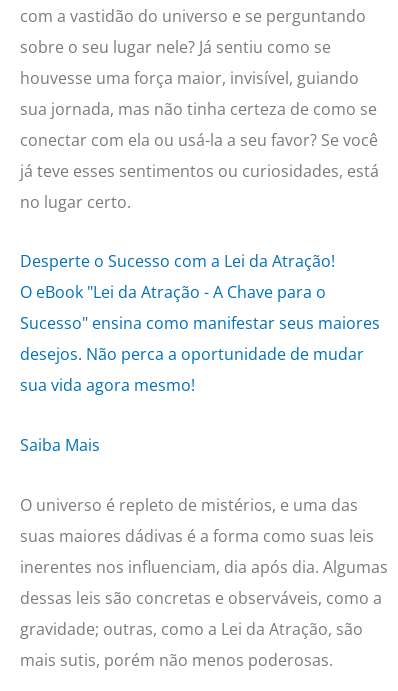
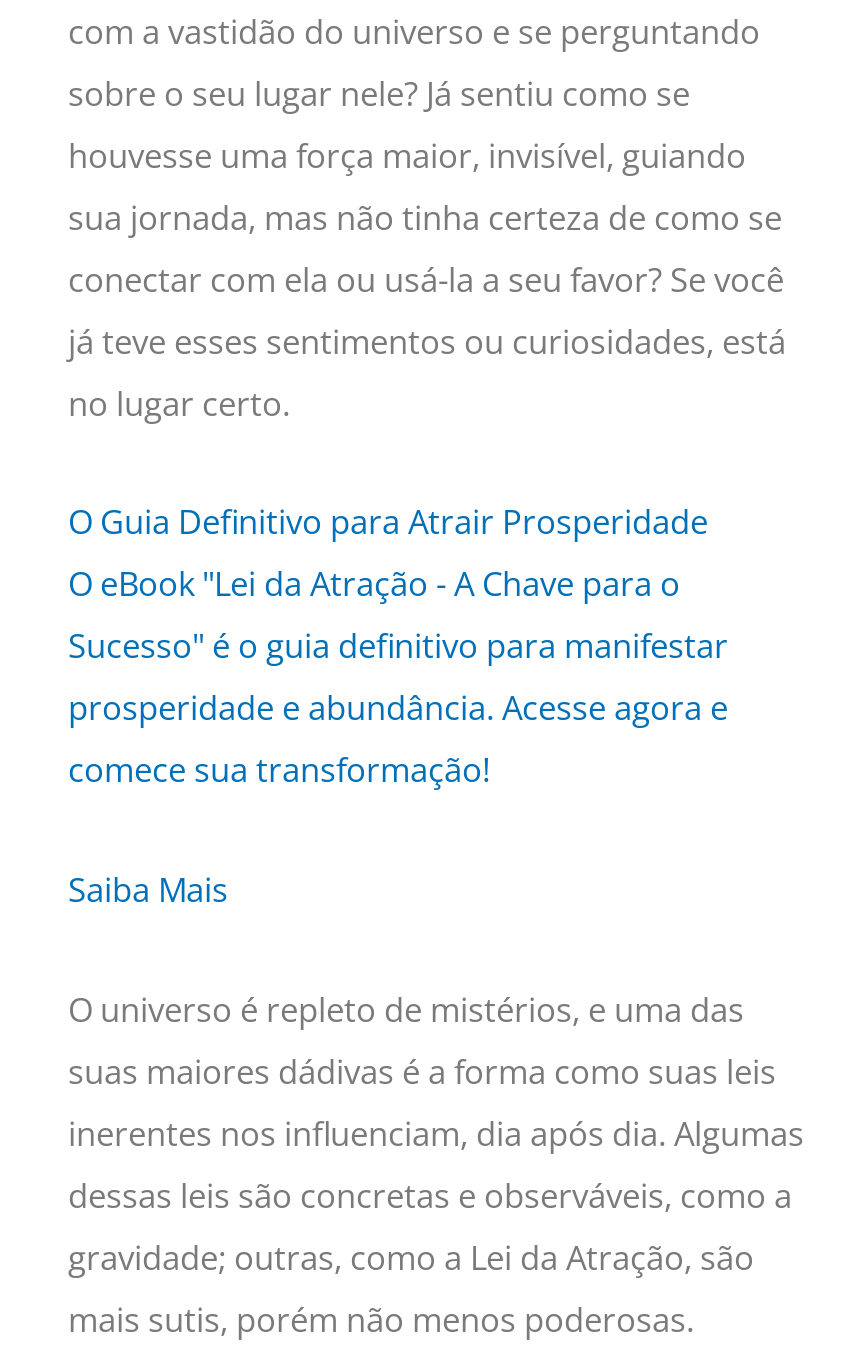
[20,249,335,272] Desperte o Sucesso com a Lei da Atração! -> [68,499,708,545] O Guia Definitivo para Atrair Prosperidade
[20,311,380,396] Sucesso" ensina como manifestar seus maiores | desejos. Não perca a oportunidade de mudar | sua vida agora mesmo! -> [68,623,728,793] Sucesso" é o guia definitivo para manifestar | prosperidade e abundância. Acesse agora e | comece sua transformação!

